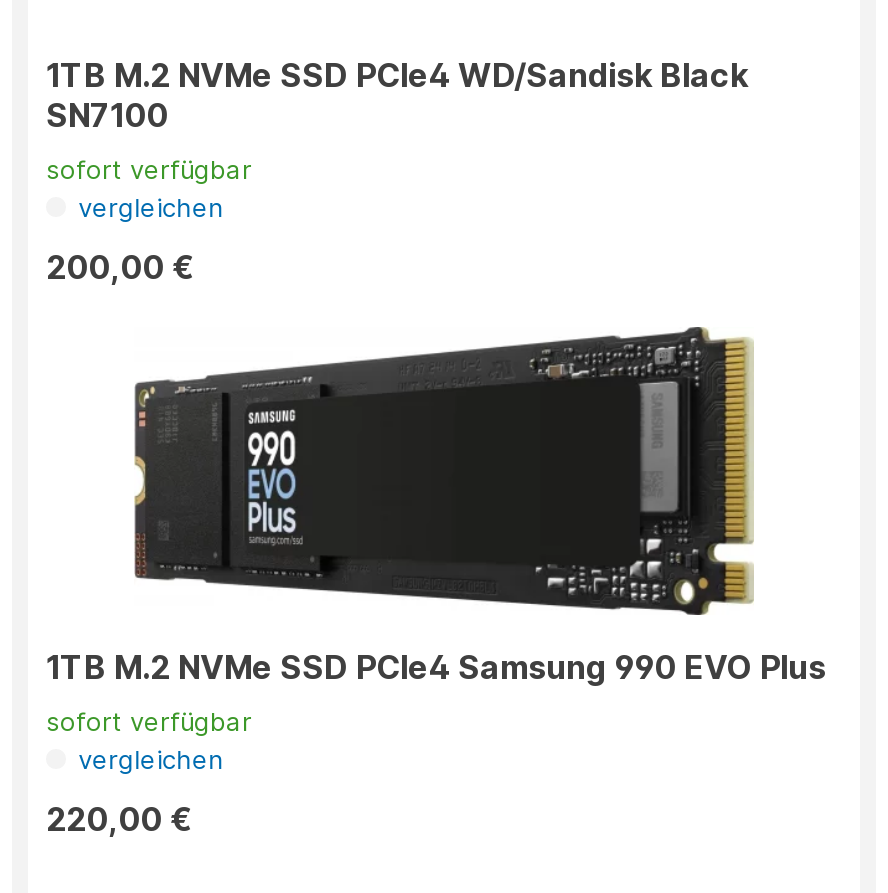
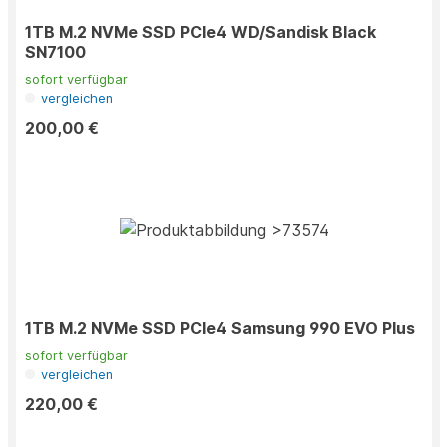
[132,325,754,617] [image] -> none

